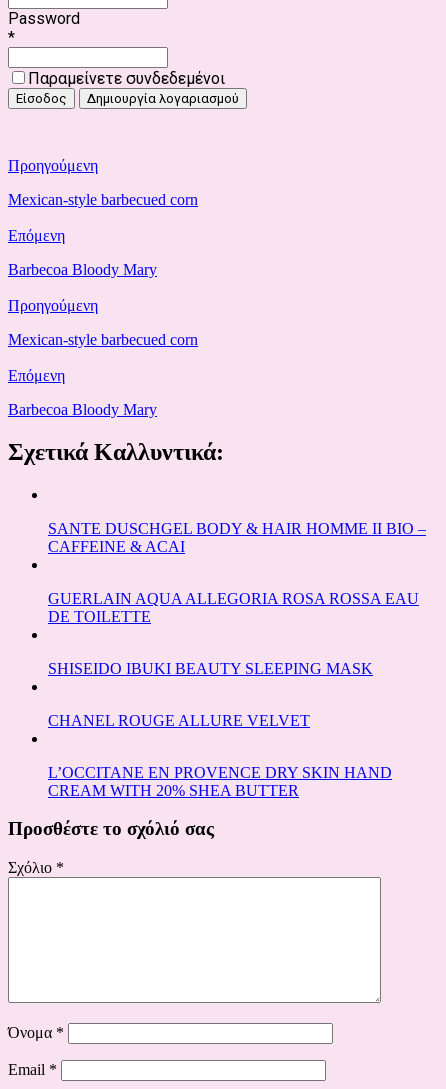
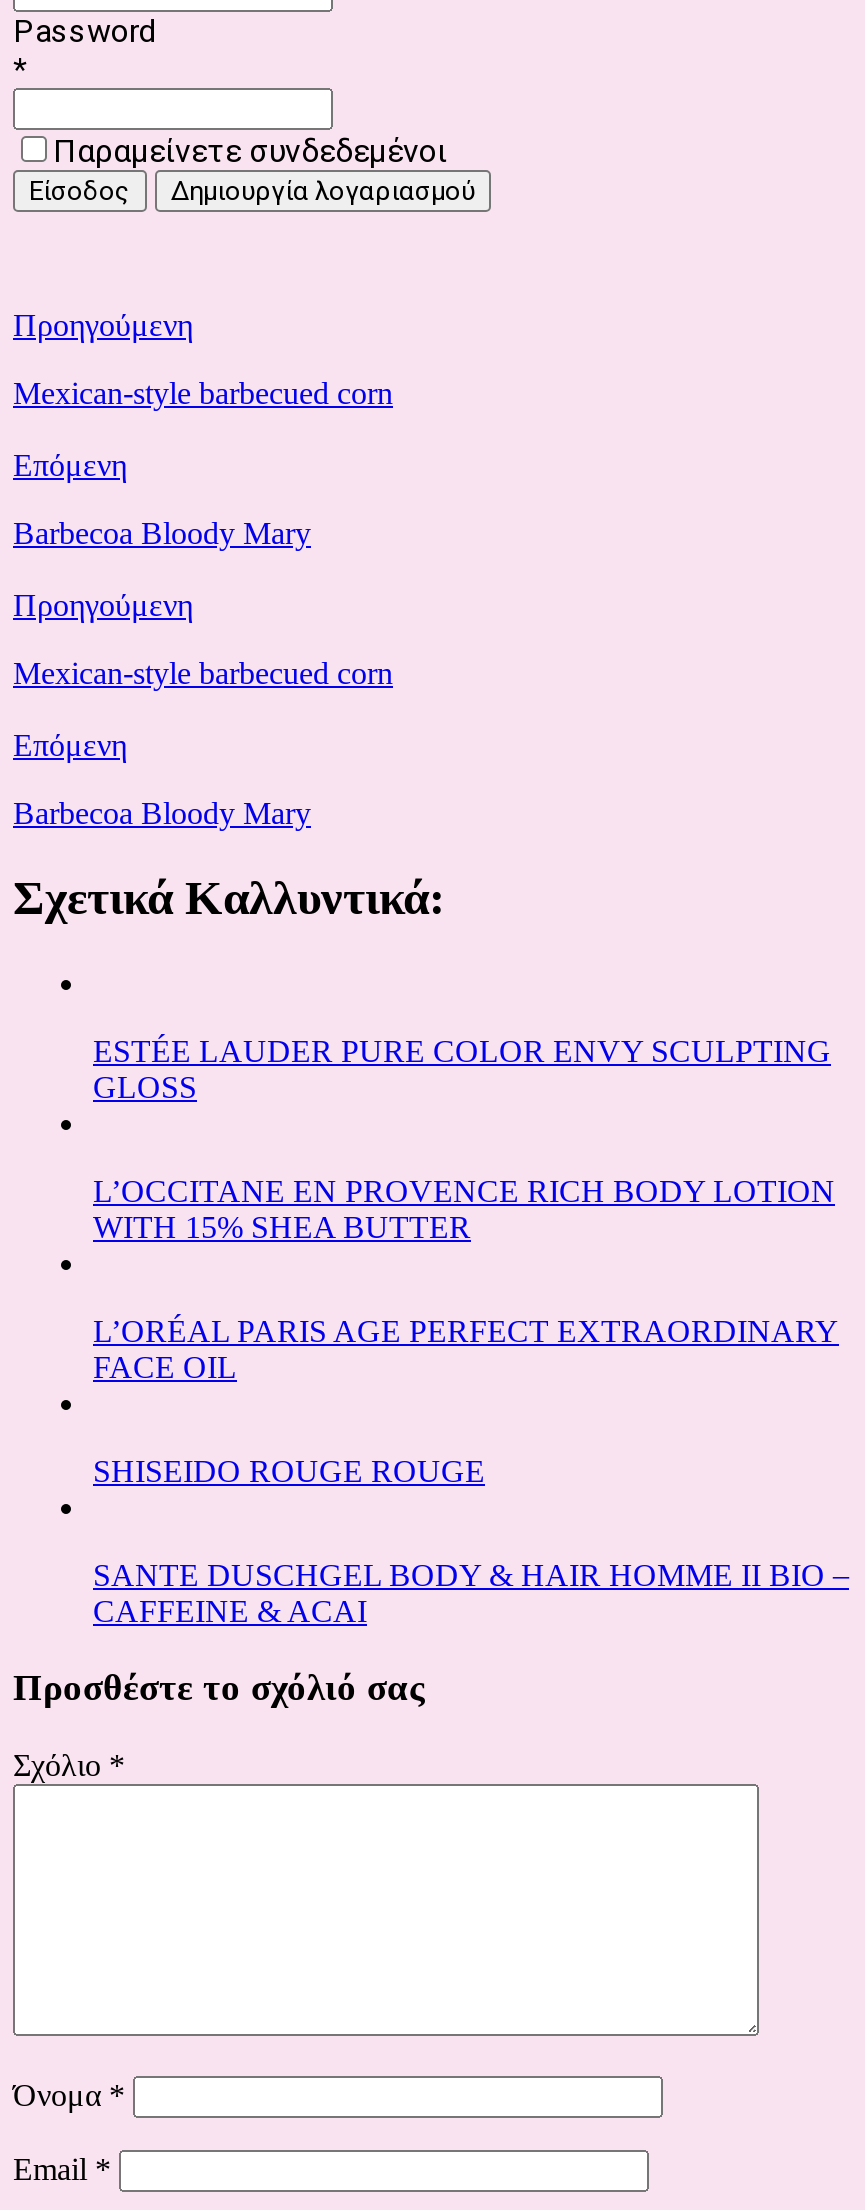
none -> [93,1034,839,1488] ESTÉE LAUDER PURE COLOR ENVY SCULPTING | GLOSS | L’OCCITANE EN PROVENCE RICH BODY LOTION | WITH 15% SHEA BUTTER | L’ORÉAL PARIS AGE PERFECT EXTRAORDINARY | FACE OIL | SHISEIDO ROUGE ROUGE
moved [48,520,426,555] -> [93,1558,849,1628]: SANTE DUSCHGEL BODY & HAIR HOMME II BIO – | CAFFEINE & ACAI
[48,590,419,799] GUERLAIN AQUA ALLEGORIA ROSA ROSSA EAU | DE TOILETTE | SHISEIDO IBUKI BEAUTY SLEEPING MASK | CHANEL ROUGE ALLURE VELVET | L’OCCITANE EN PROVENCE DRY SKIN HAND | CREAM WITH 20% SHEA BUTTER -> none

